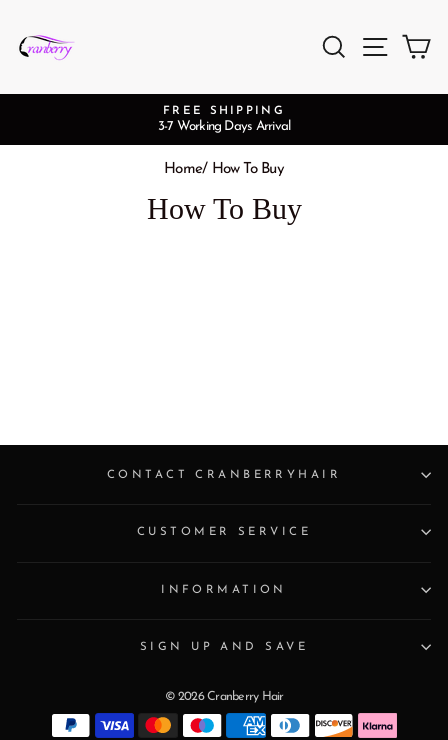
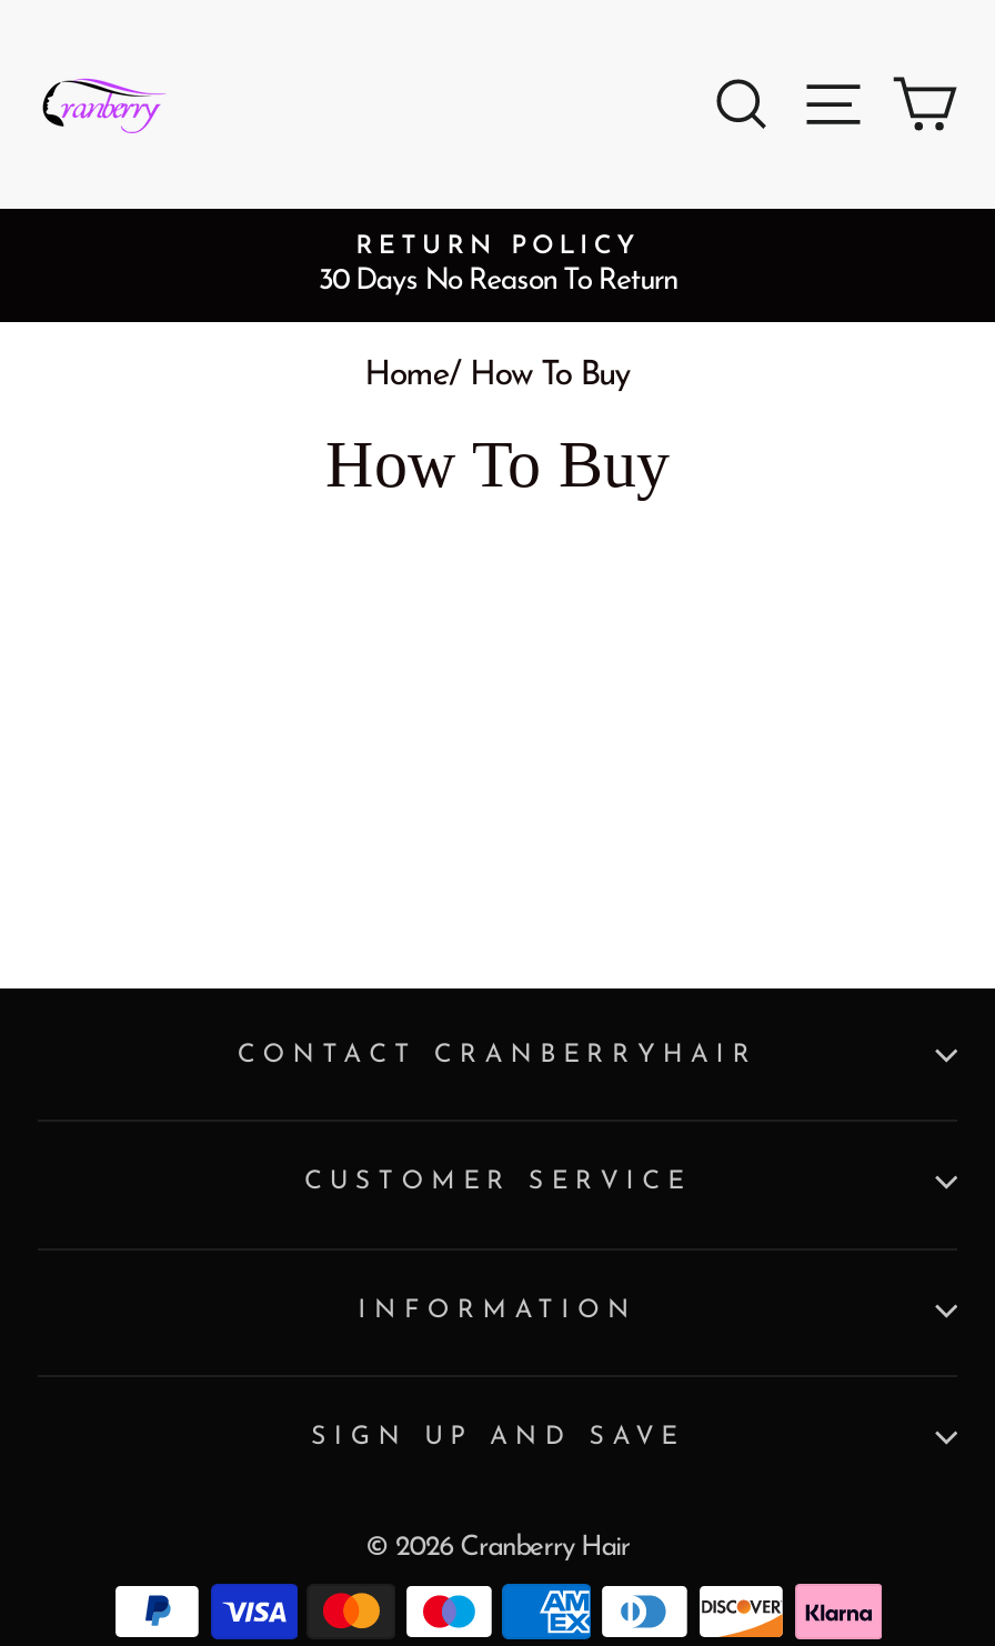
[158,105,290,133] FREE SHIPPING | 3-7 Working Days Arrival -> [318,233,677,295] RETURN POLICY | 30 Days No Reason To Return

